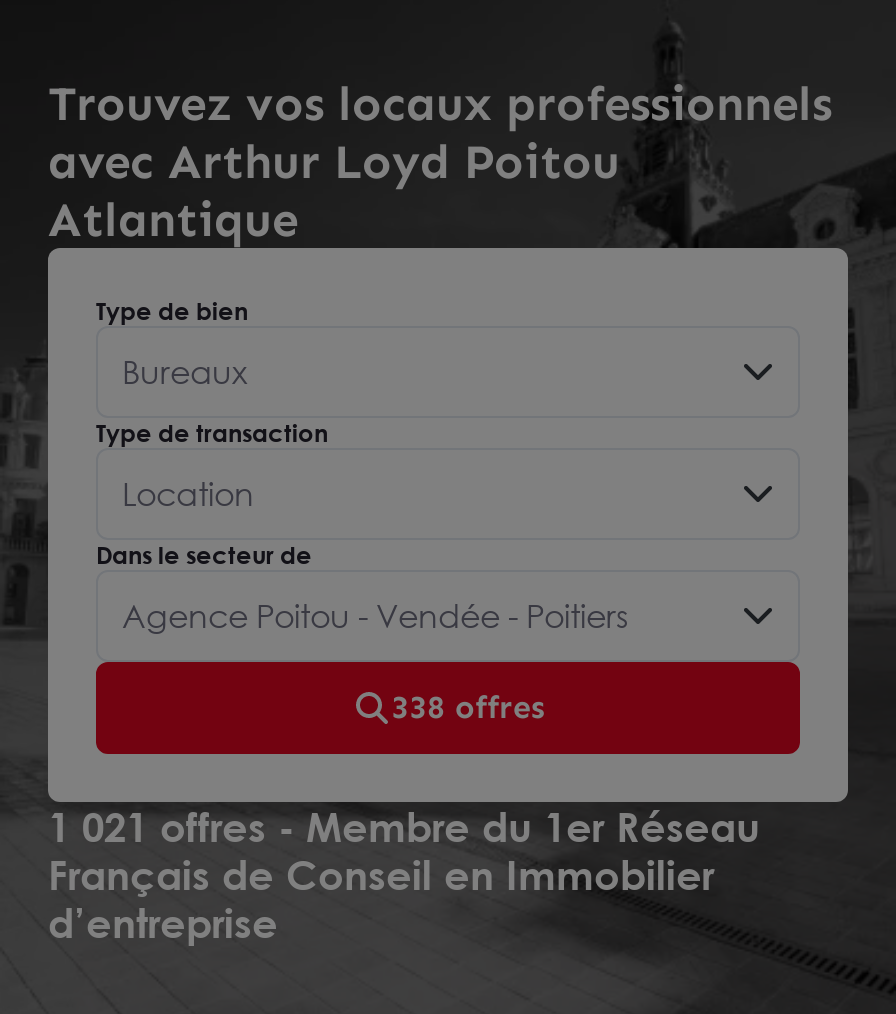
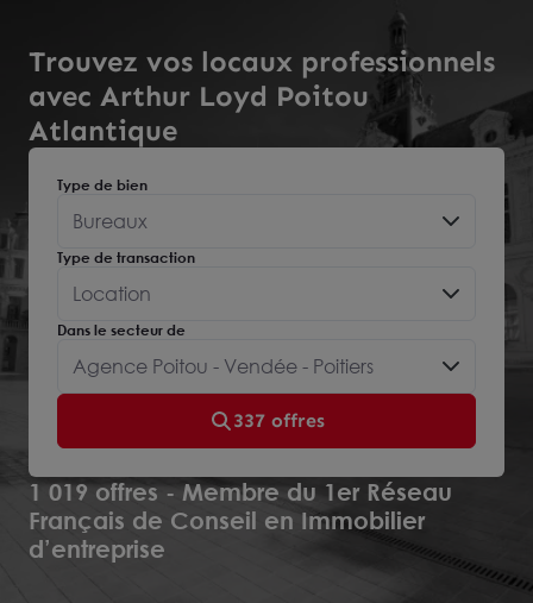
[391,688,545,726] 338 offres -> [233,409,324,432] 337 offres
[48,802,760,850] 1 021 offres - Membre du 1er Réseau -> [29,477,452,505] 1 019 offres - Membre du 1er Réseau

